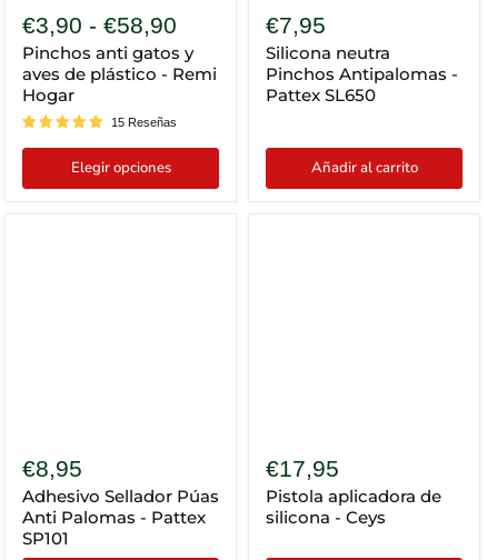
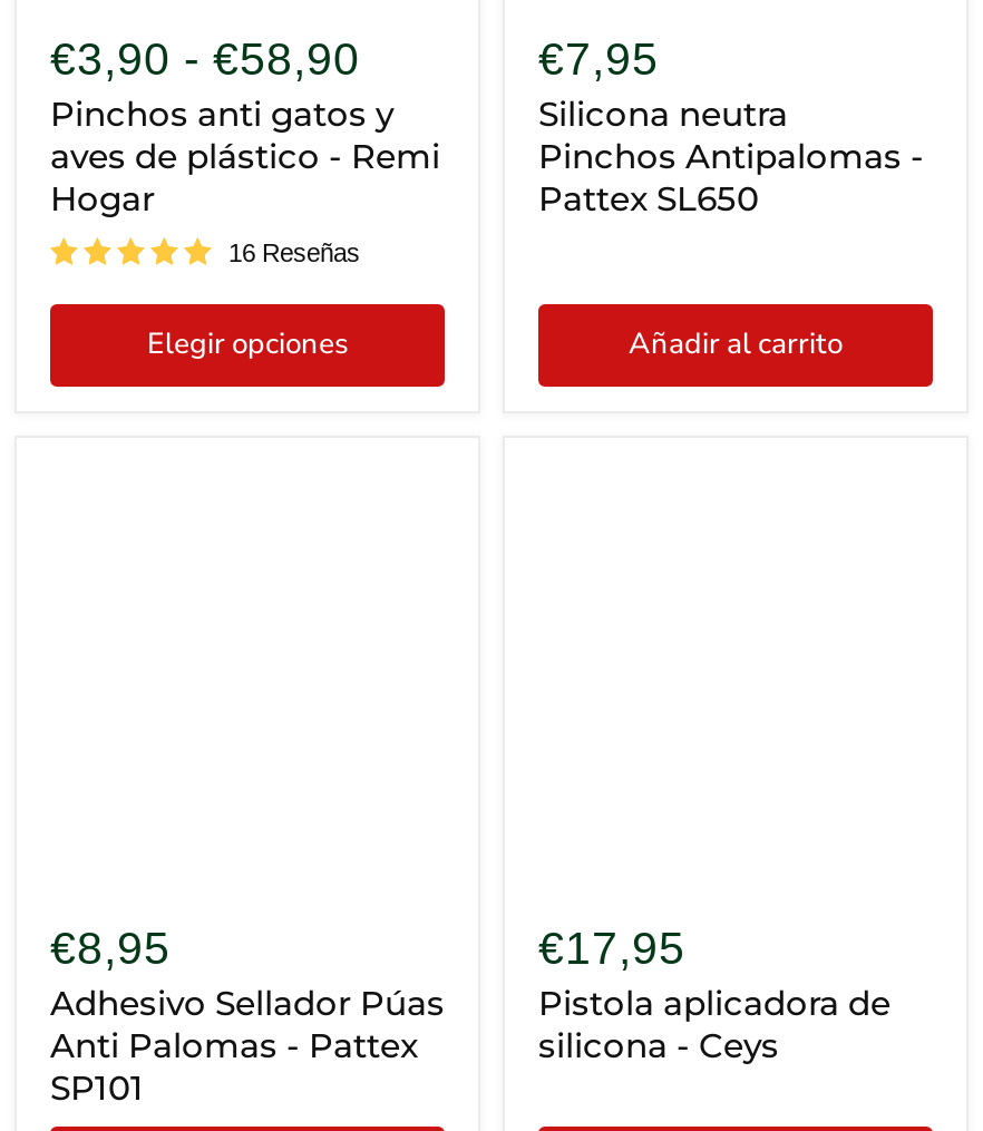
[111,116,177,129] 15 Reseñas -> [228,240,360,267] 16 Reseñas

